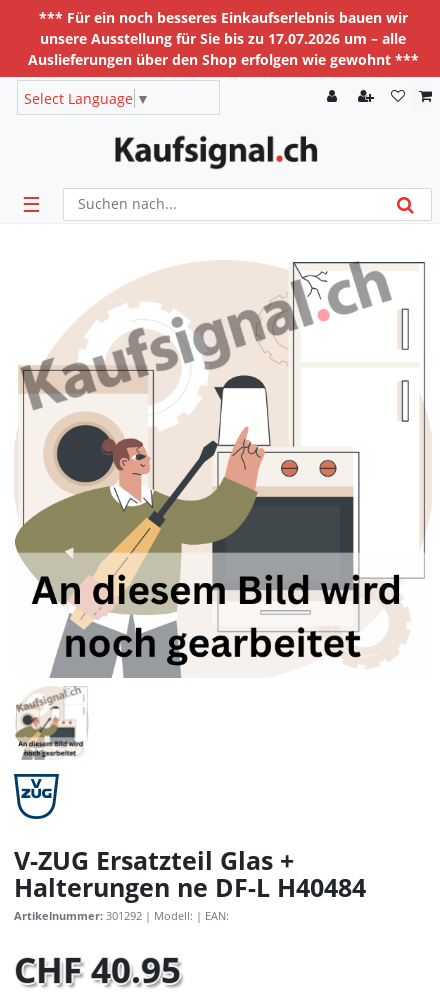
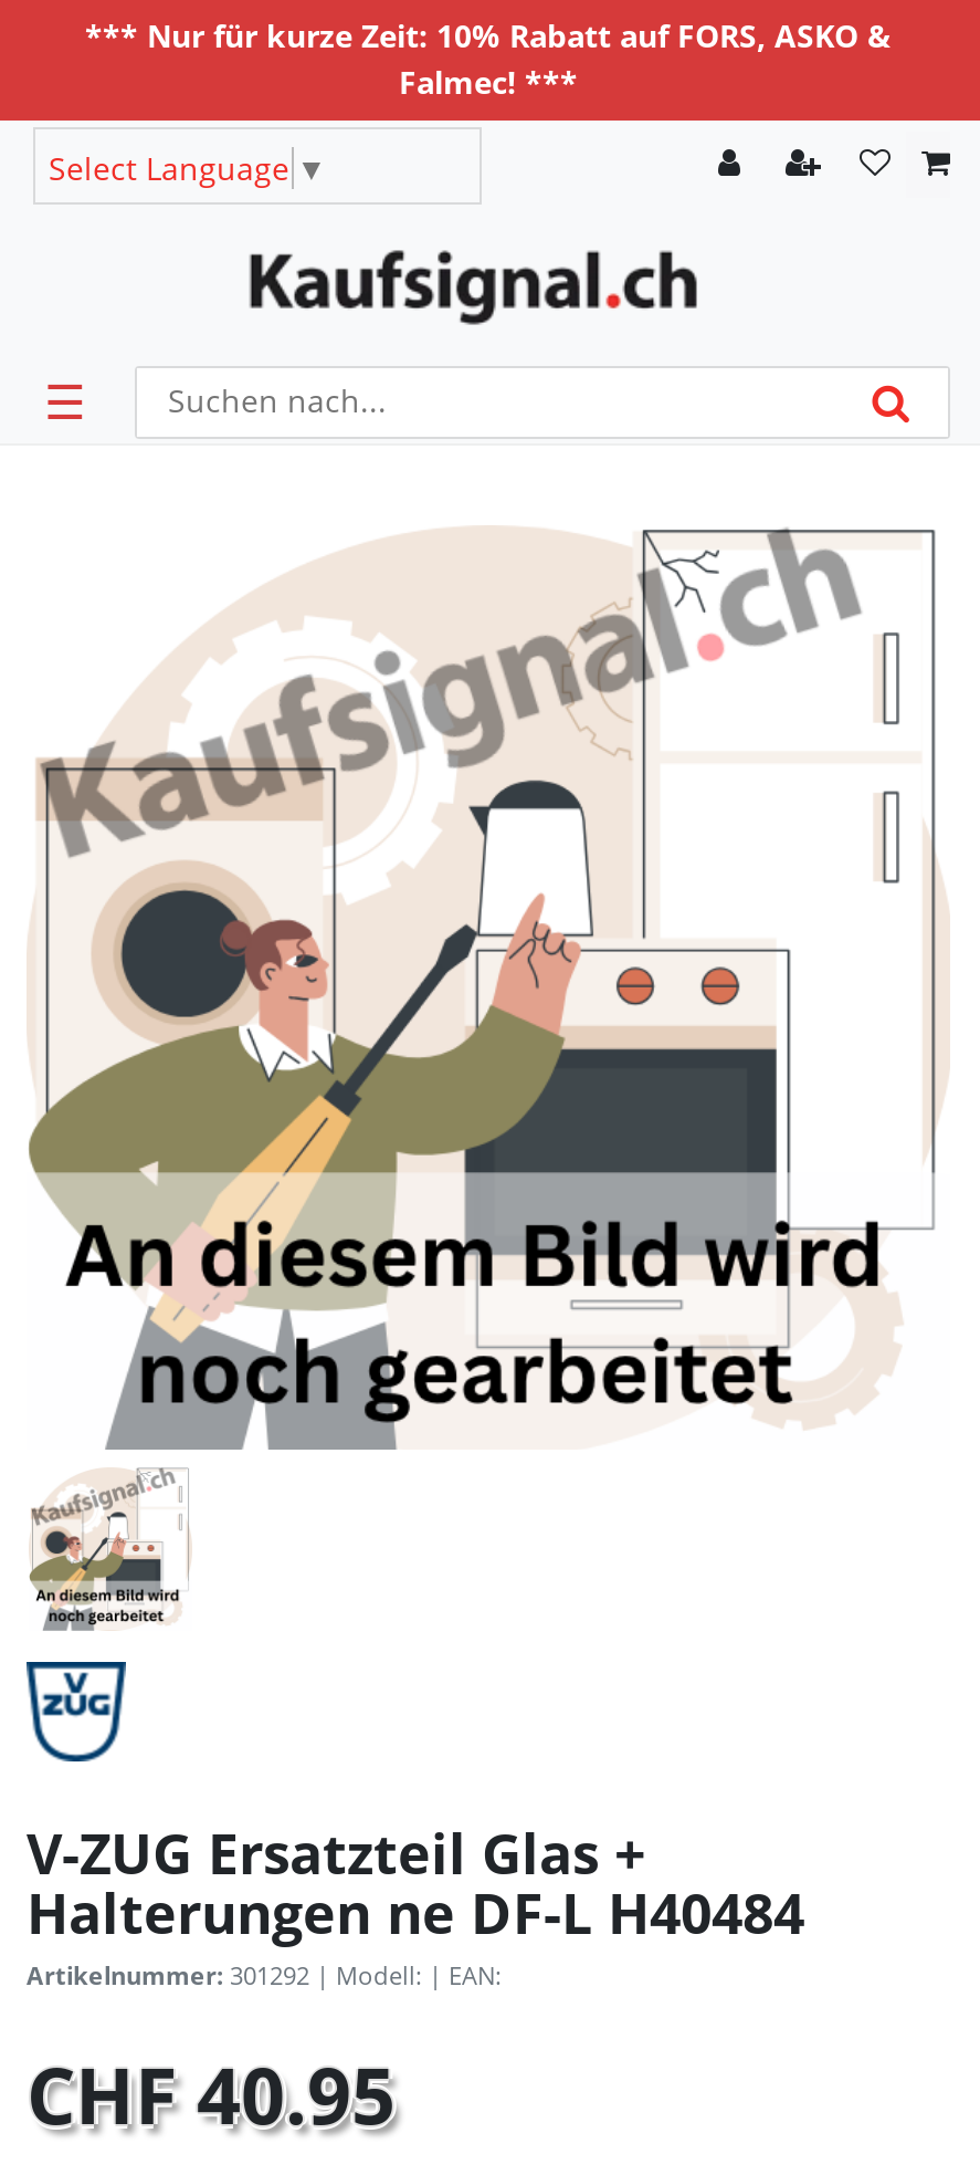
[27,8,418,69] *** Für ein noch besseres Einkaufserlebnis bauen wir | unsere Ausstellung für Sie bis zu 17.07.2026 um – alle | Auslieferungen über den Shop erfolgen wie gewohnt *** -> [85,14,892,103] *** Nur für kurze Zeit: 10% Rabatt auf FORS, ASKO & | Falmec! ***

